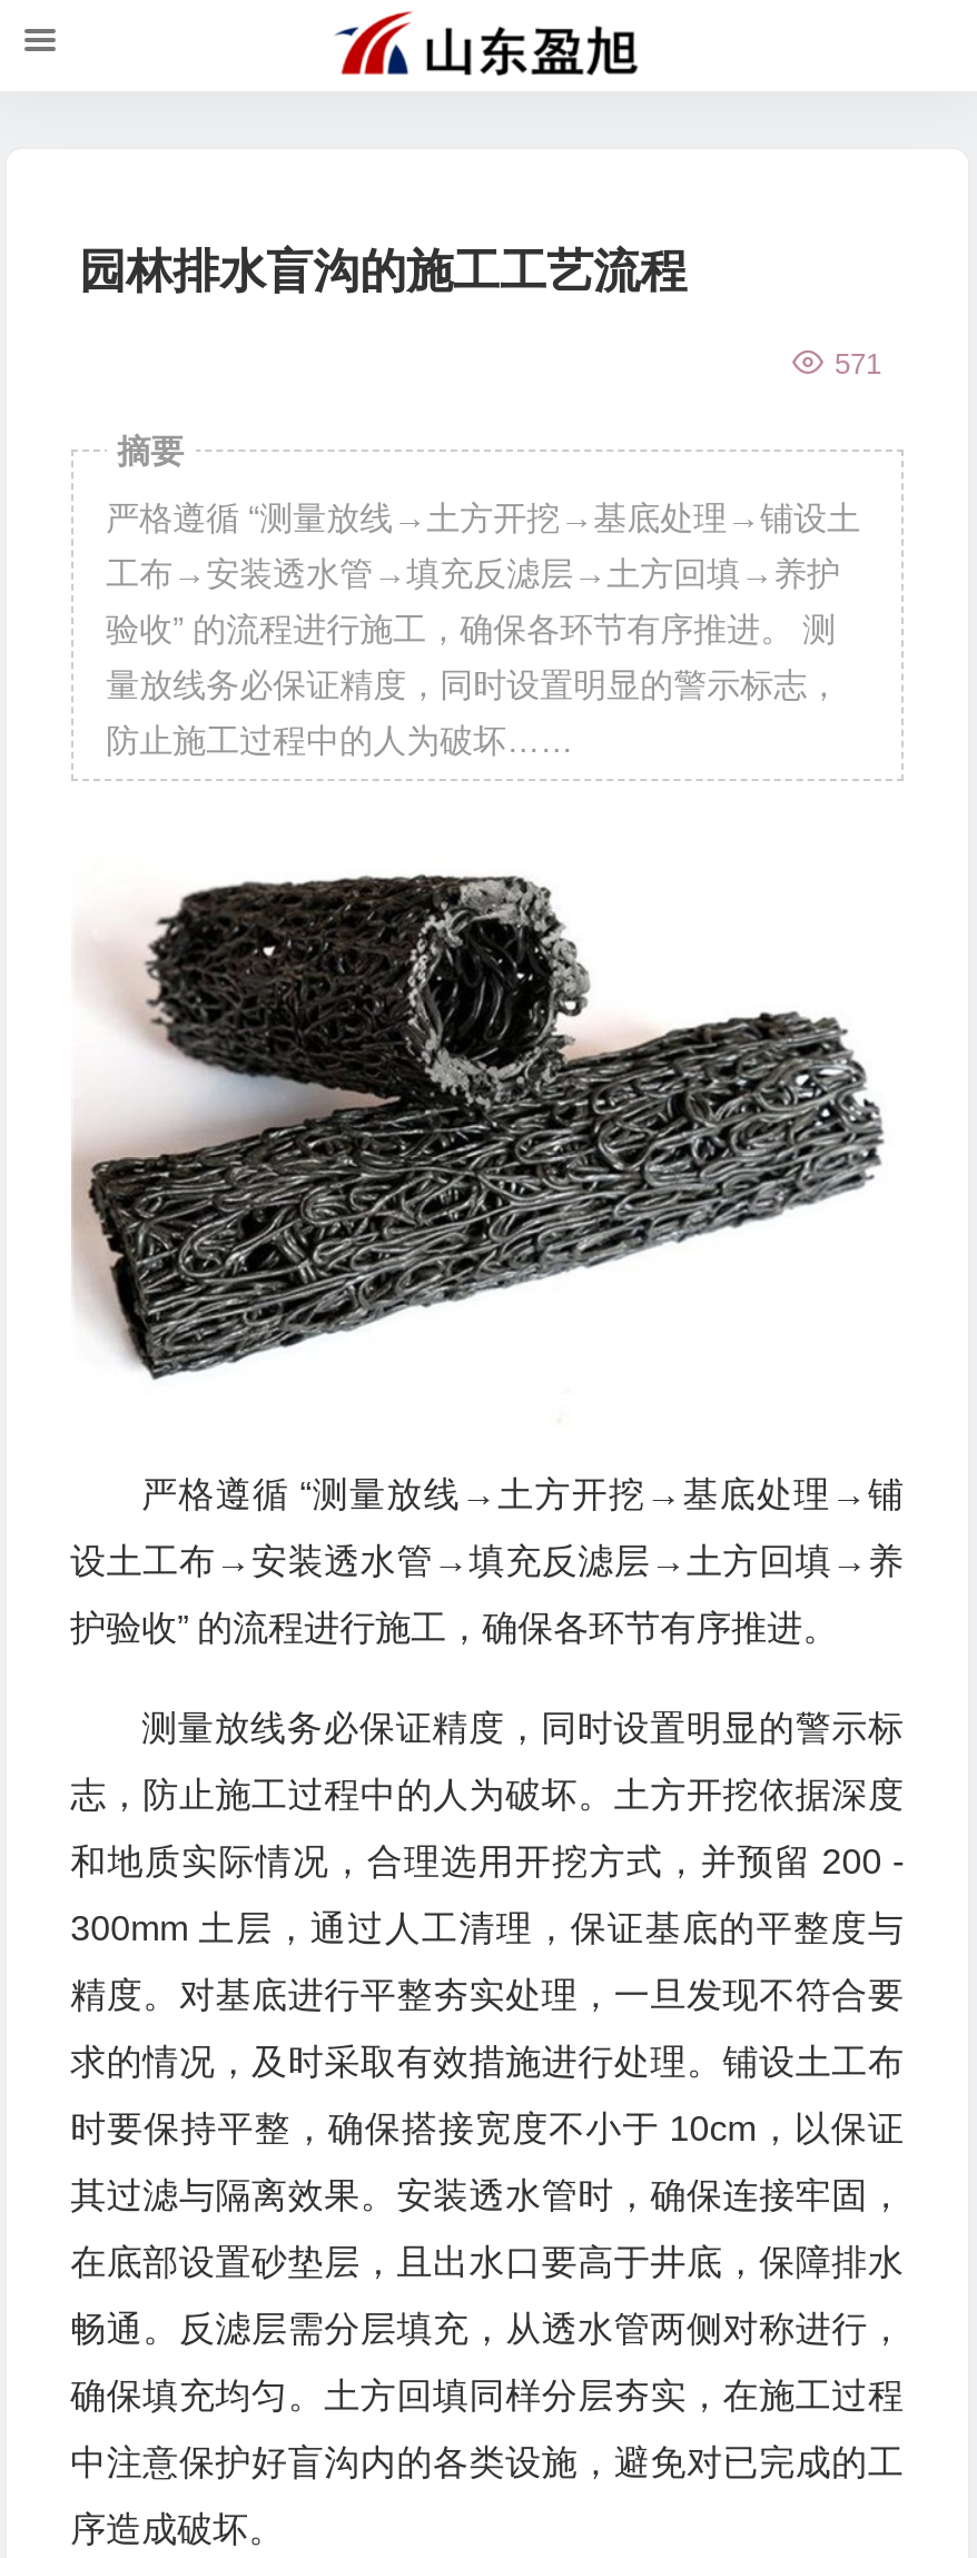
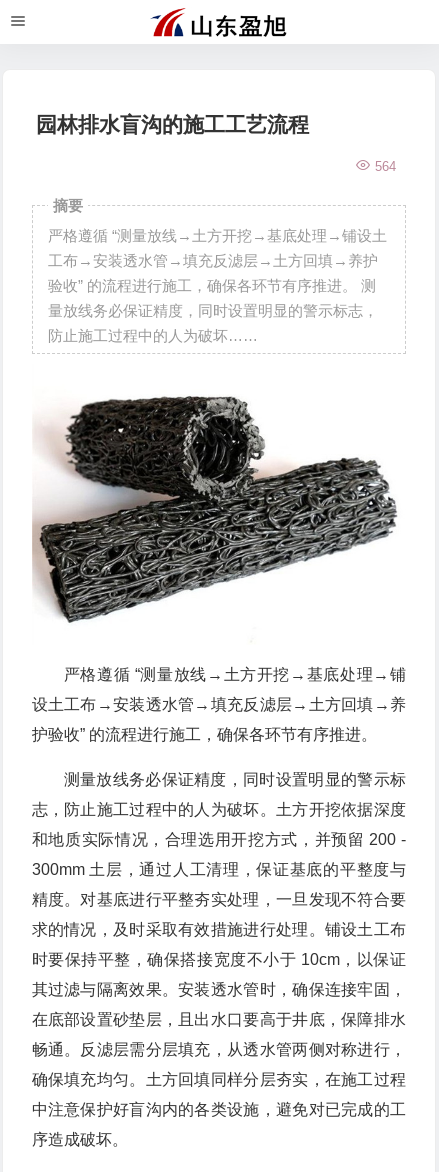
[835,347,881,381] 571 -> [375,159,396,174] 564

